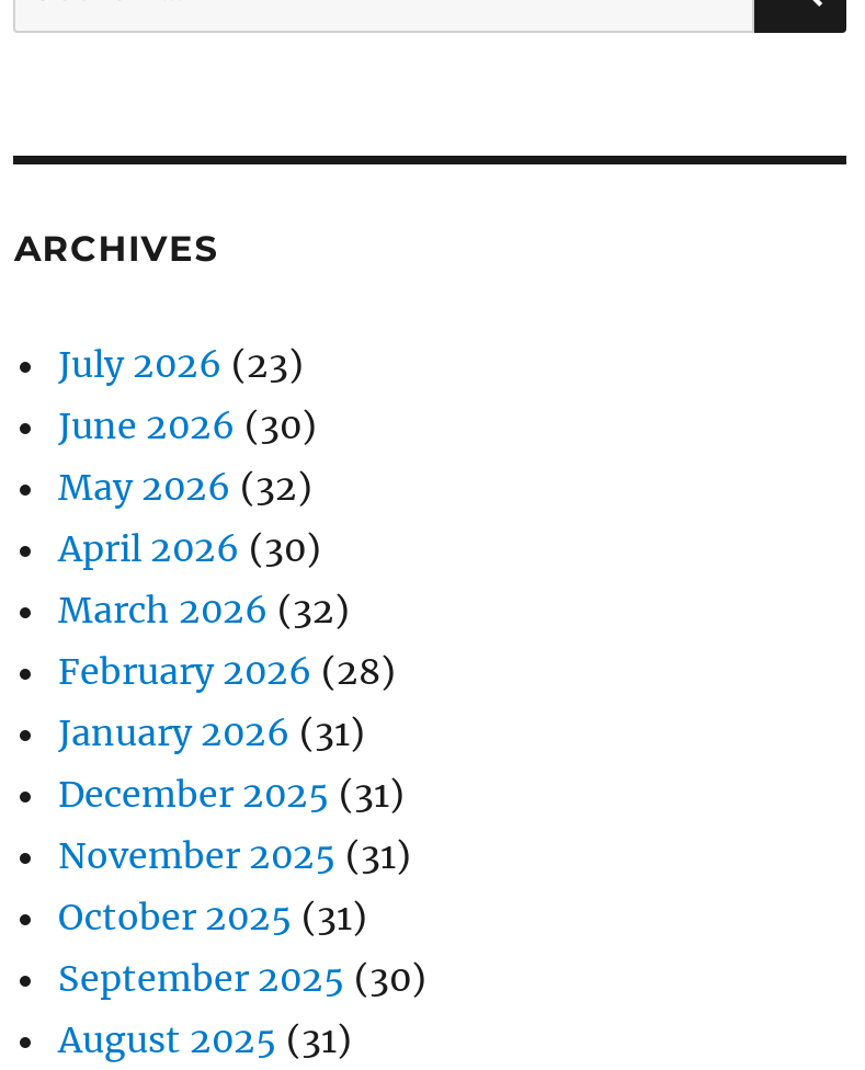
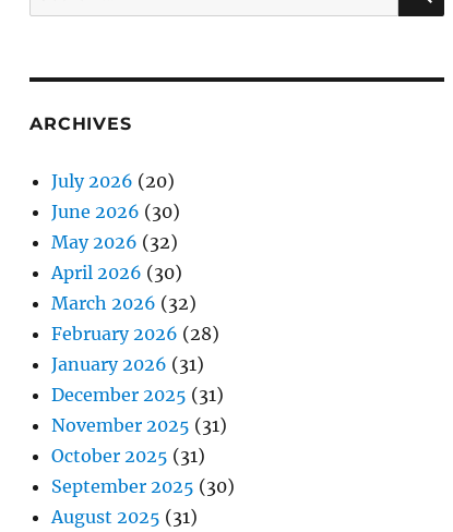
[58,342,304,386] July 2026 (23) -> [52,170,175,192] July 2026 (20)

